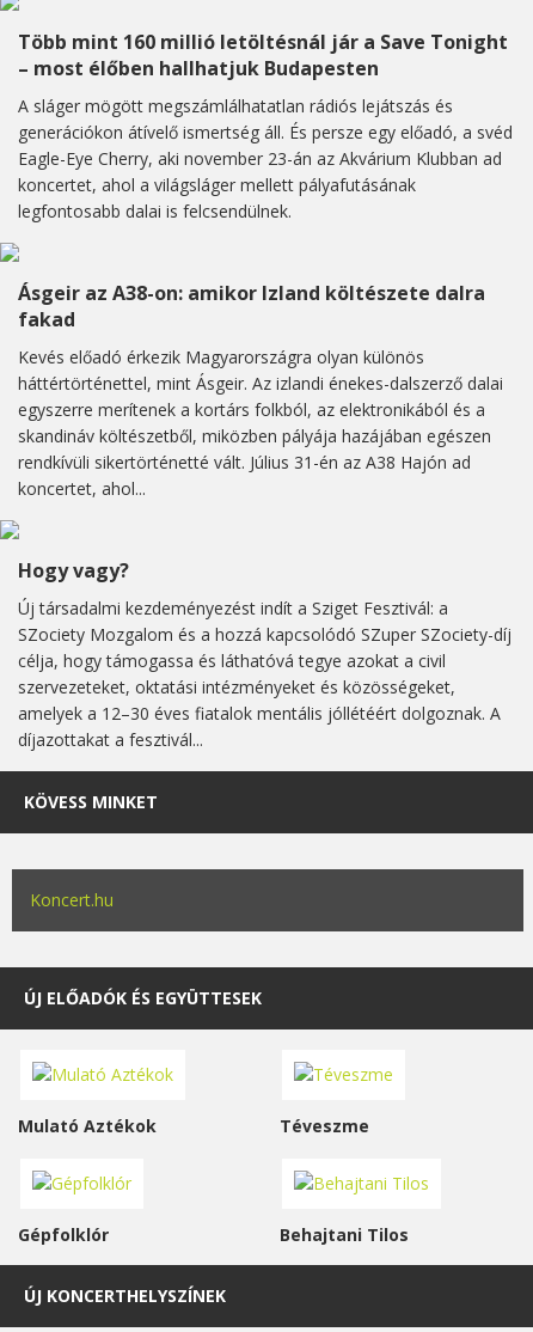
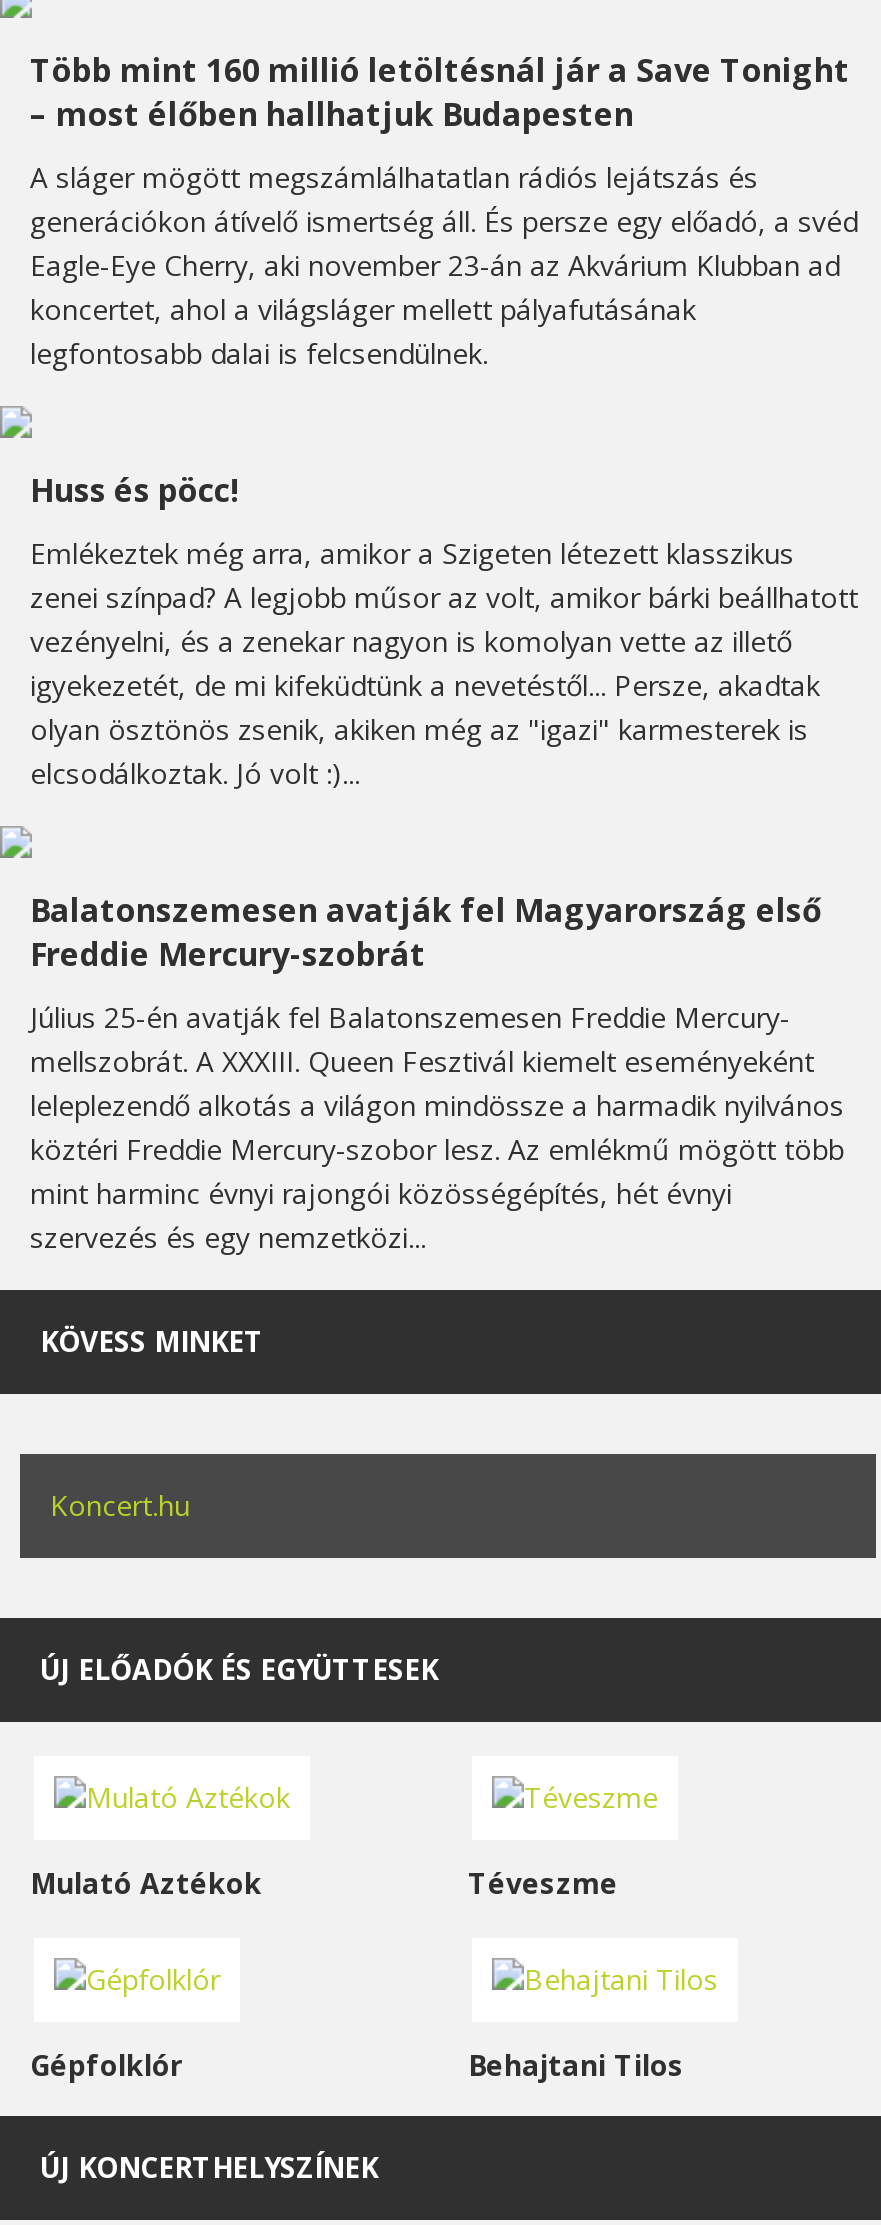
[18,280,485,333] Ásgeir az A38-on: amikor Izland költészete dalra | fakad -> [30,468,240,512] Huss és pöcc!
[18,346,503,500] Kevés előadó érkezik Magyarországra olyan különös | háttértörténettel, mint Ásgeir. Az izlandi énekes-dalszerző dalai | egyszerre merítenek a kortárs folkból, az elektronikából és a | skandináv költészetből, miközben pályája hazájában egészen | rendkívüli sikertörténetté vált. Július 31-én az A38 Hajón ad | koncertet, ahol... -> [30,534,858,792] Emlékeztek még arra, amikor a Szigeten létezett klasszikus | zenei színpad? A legjobb műsor az volt, amikor bárki beállhatott | vezényelni, és a zenekar nagyon is komolyan vette az illető | igyekezetét, de mi kifeküdtünk a nevetéstől... Persze, akadtak | olyan ösztönös zsenik, akiken még az "igazi" karmesterek is | elcsodálkoztak. Jó volt :)...
[18,557,129,584] Hogy vagy? -> [30,888,822,976] Balatonszemesen avatják fel Magyarország első | Freddie Mercury-szobrát
[18,597,511,751] Új társadalmi kezdeményezést indít a Sziget Fesztivál: a | SZociety Mozgalom és a hozzá kapcsolódó SZuper SZociety-díj | célja, hogy támogassa és láthatóvá tegye azokat a civil | szervezeteket, oktatási intézményeket és közösségeket, | amelyek a 12–30 éves fiatalok mentális jóllétéért dolgoznak. A | díjazottakat a fesztivál... -> [30,998,844,1256] Július 25-én avatják fel Balatonszemesen Freddie Mercury- | mellszobrát. A XXXIII. Queen Fesztivál kiemelt eseményeként | leleplezendő alkotás a világon mindössze a harmadik nyilvános | köztéri Freddie Mercury-szobor lesz. Az emlékmű mögött több | mint harminc évnyi rajongói közösségépítés, hét évnyi | szervezés és egy nemzetközi...

